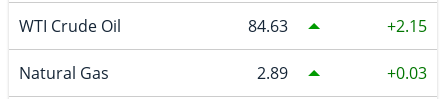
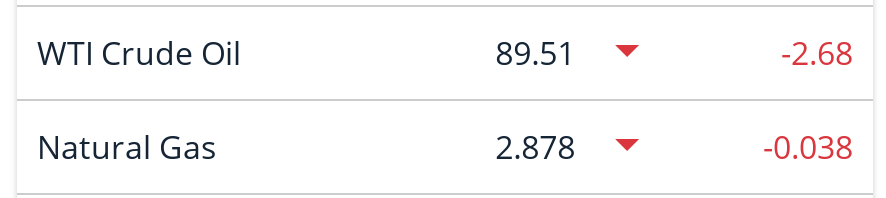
[248,15,288,37] 84.63 -> [495,31,575,75] 89.51
[396,15,427,37] 2.15 -> [781,31,853,75] -2.68
[257,62,288,84] 2.89 -> [495,125,575,169] 2.878
[396,62,427,84] 0.03 -> [763,125,853,169] -0.038

